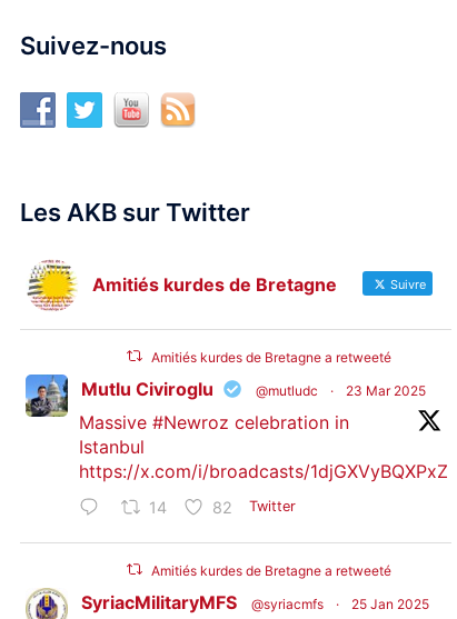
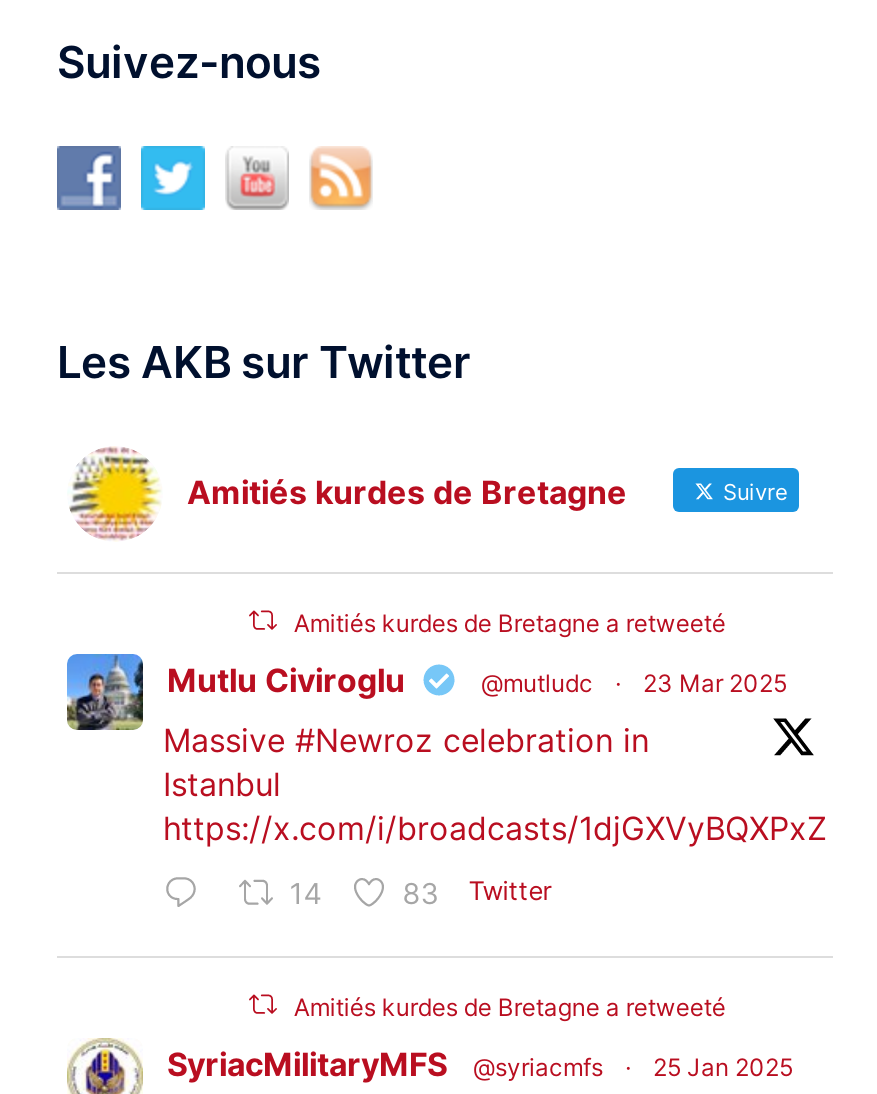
[212,498,296,517] 82 Twitter -> [403,876,553,910] 83 Twitter

